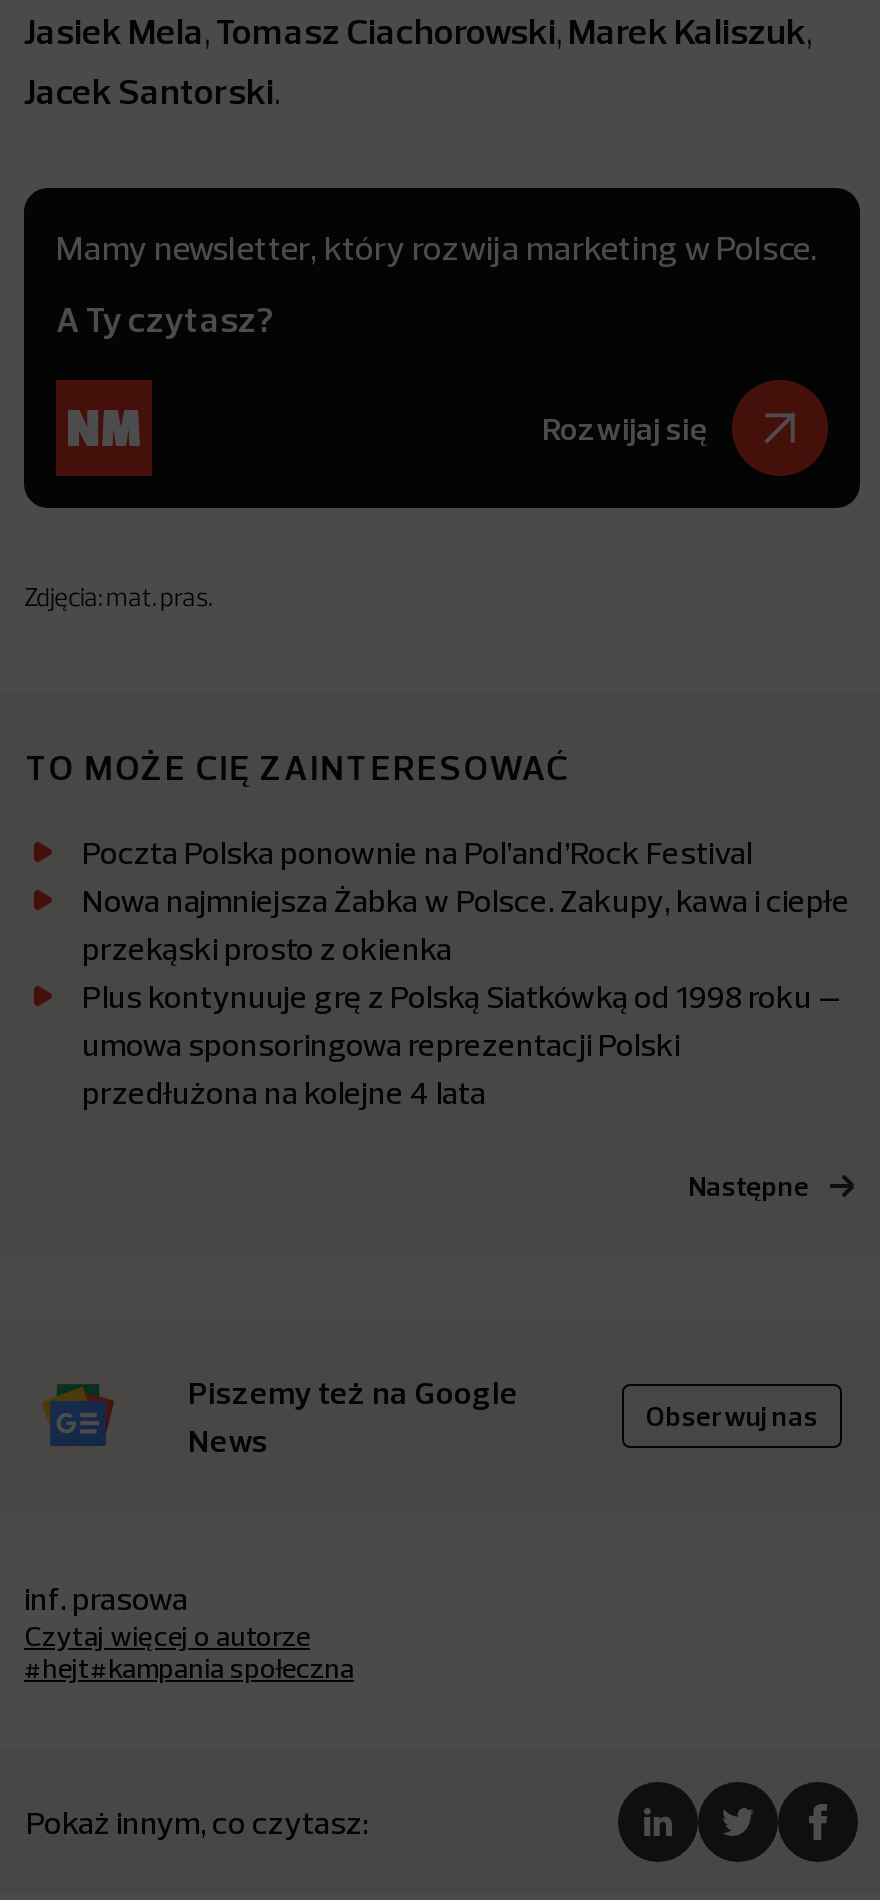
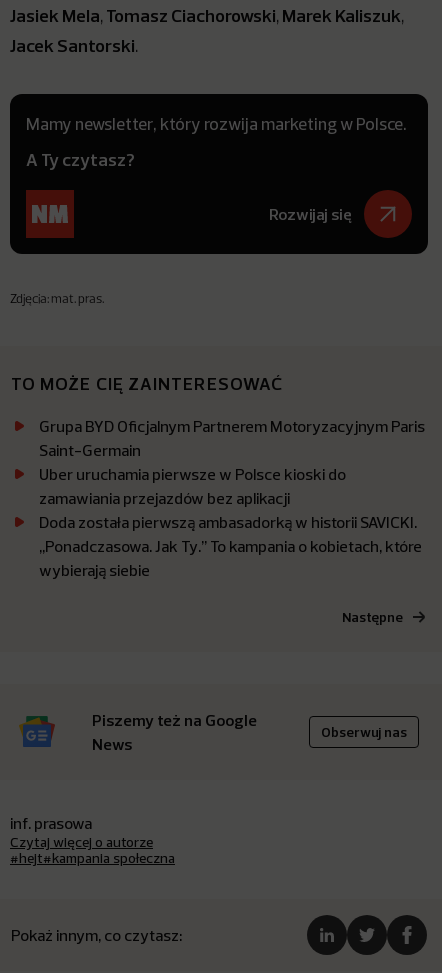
[82,831,850,1111] Poczta Polska ponownie na Pol’and’Rock Festival | Nowa najmniejsza Żabka w Polsce. Zakupy, kawa i ciepłe | przekąski prosto z okienka | Plus kontynuuje grę z Polską Siatkówką od 1998 roku – | umowa sponsoringowa reprezentacji Polski | przedłużona na kolejne 4 lata -> [39,416,425,580] Grupa BYD Oficjalnym Partnerem Motoryzacyjnym Paris | Saint-Germain | Uber uruchamia pierwsze w Polsce kioski do | zamawiania przejazdów bez aplikacji | Doda została pierwszą ambasadorką w historii SAVICKI. | ,,Ponadczasowa. Jak Ty.’’ To kampania o kobietach, które | wybierają siebie

